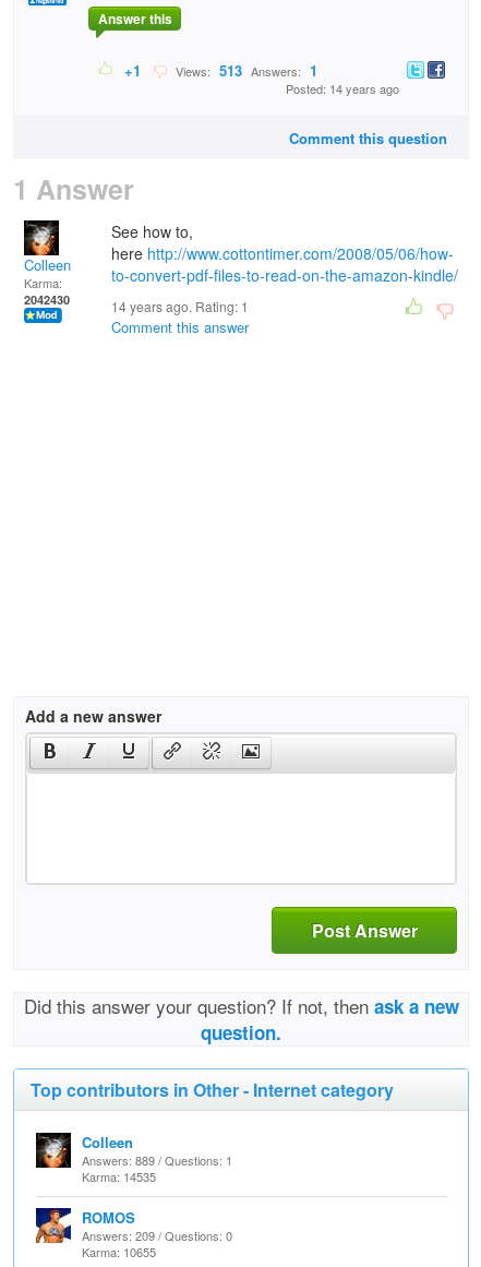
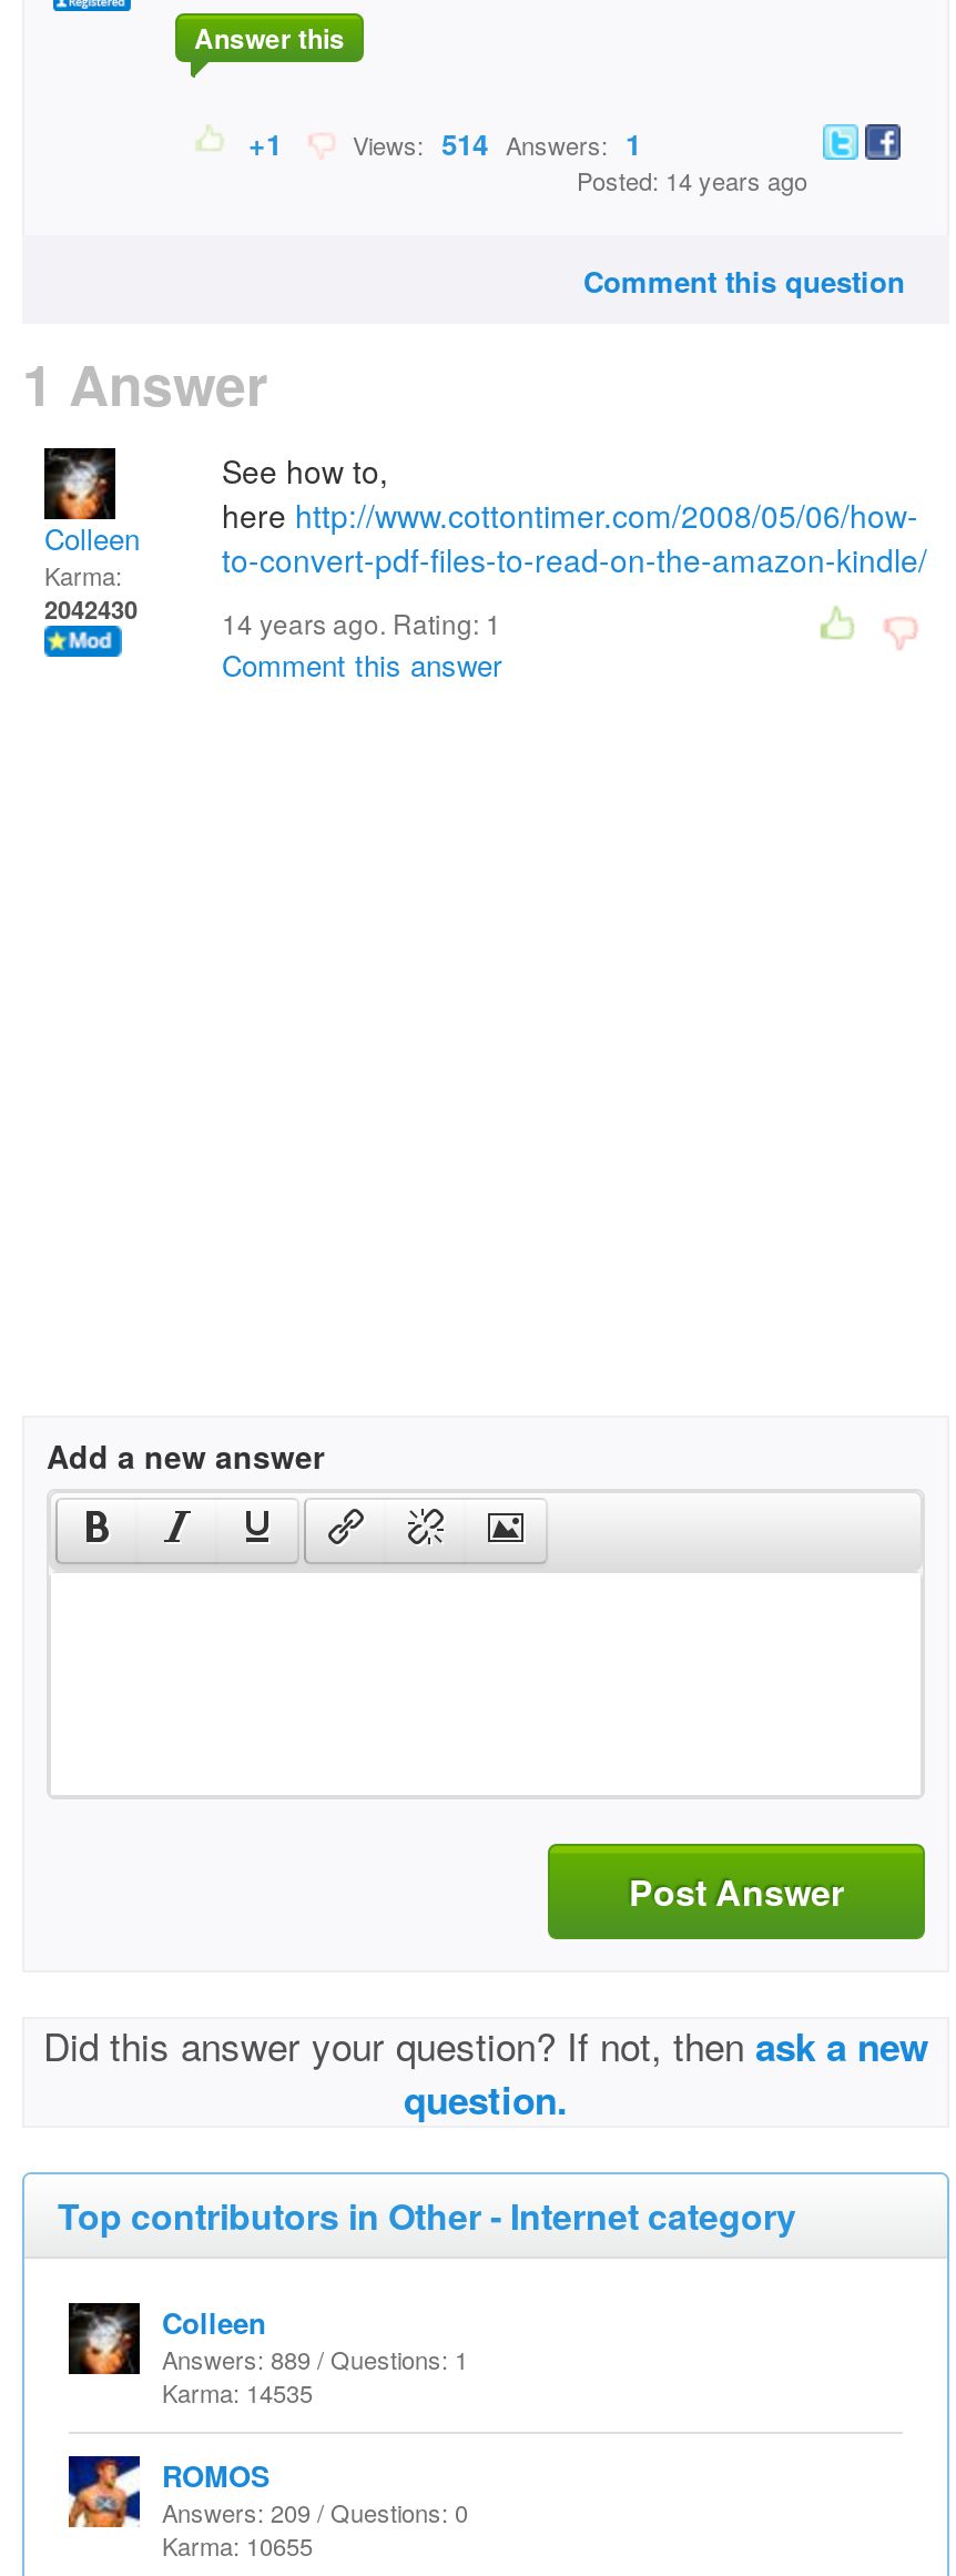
[169,60,317,81] Views: 513 Answers: 1 -> [339,122,641,164] Views: 514 Answers: 1

